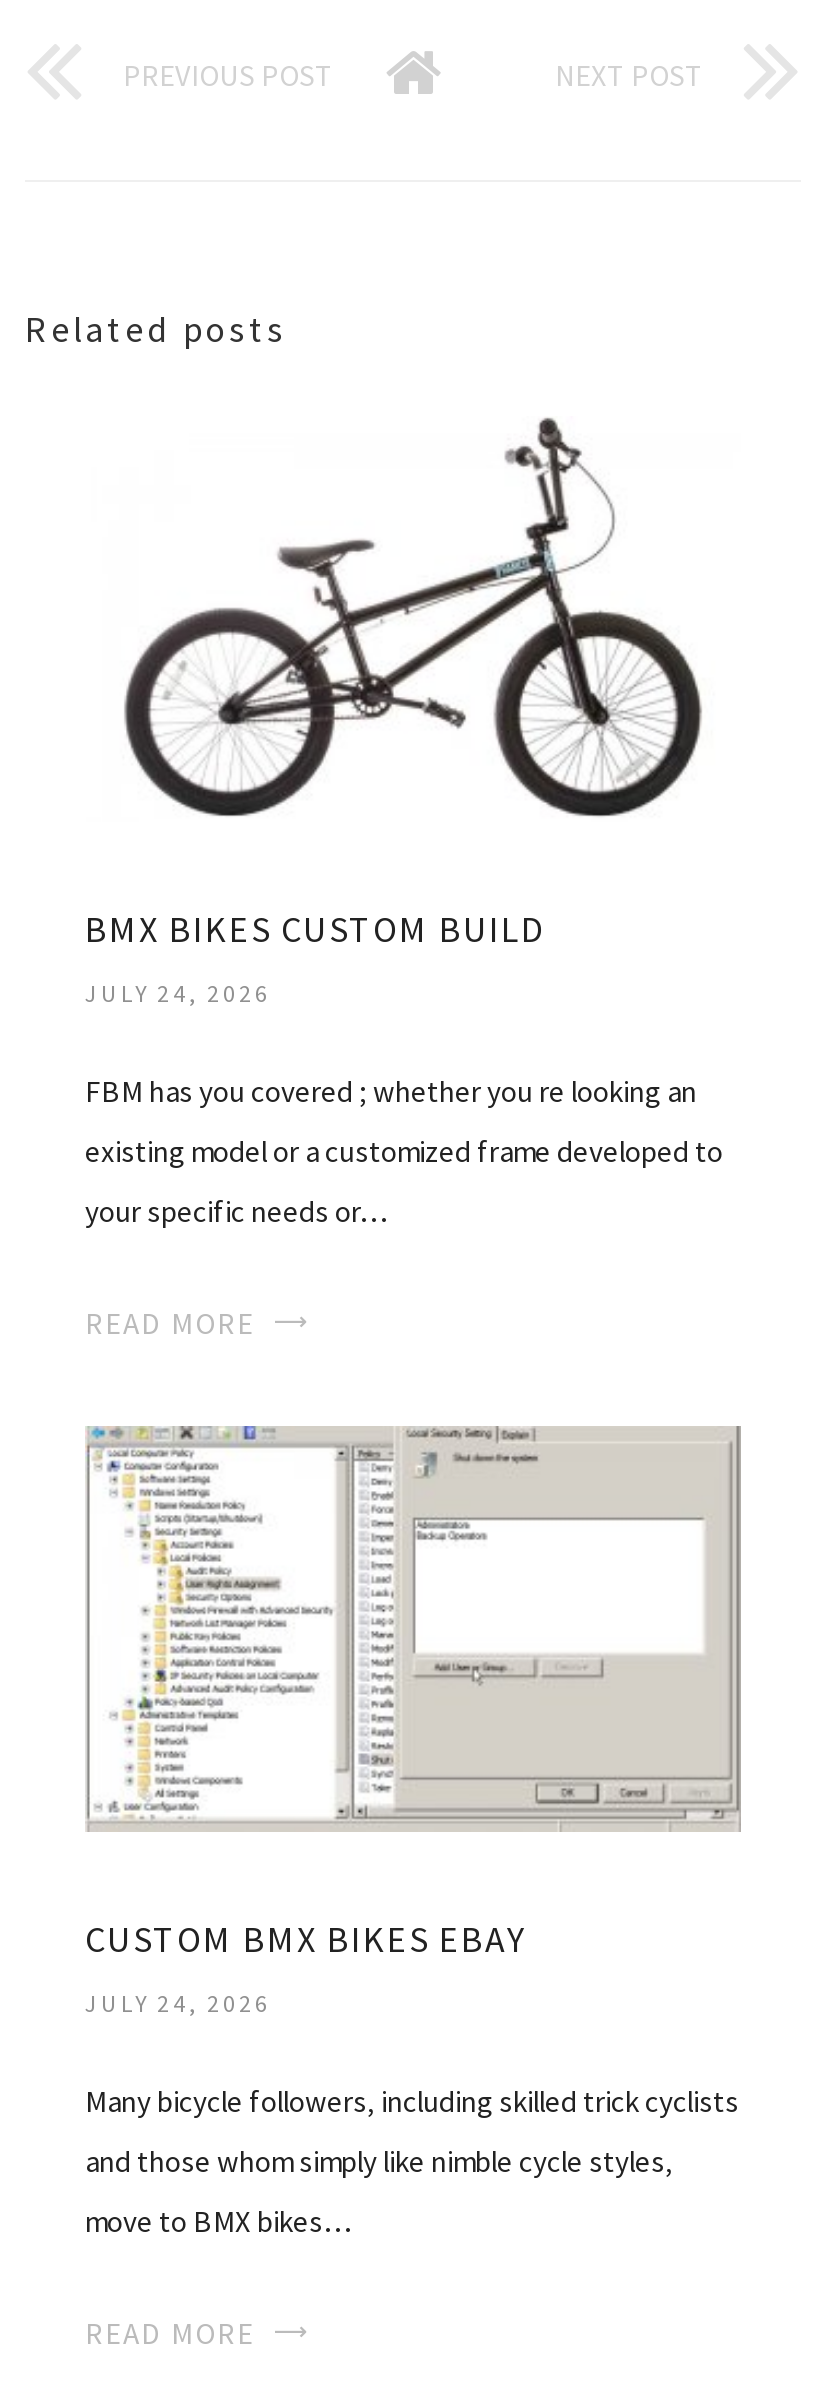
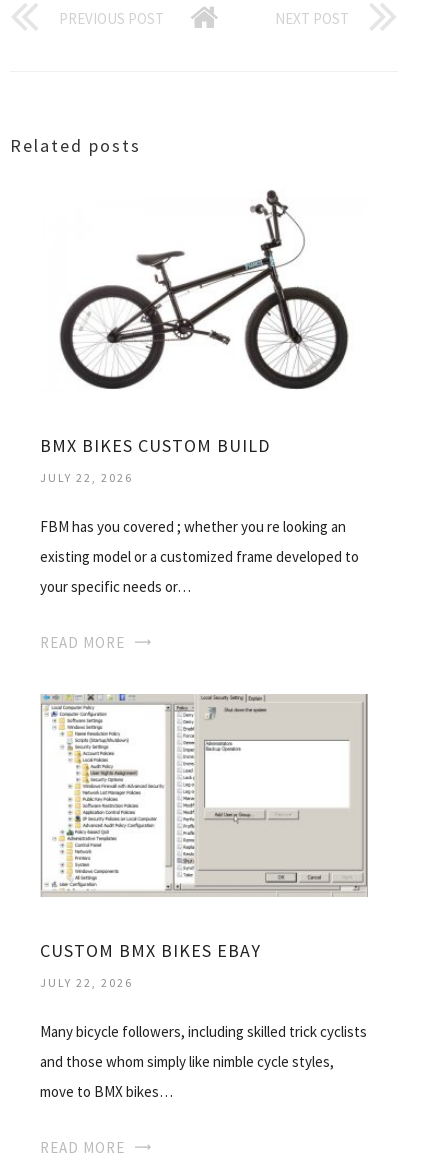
[85,978,271,1008] JULY 24, 2026 -> [40,470,133,485] JULY 22, 2026
[85,1989,271,2019] JULY 24, 2026 -> [40,975,133,990] JULY 22, 2026

